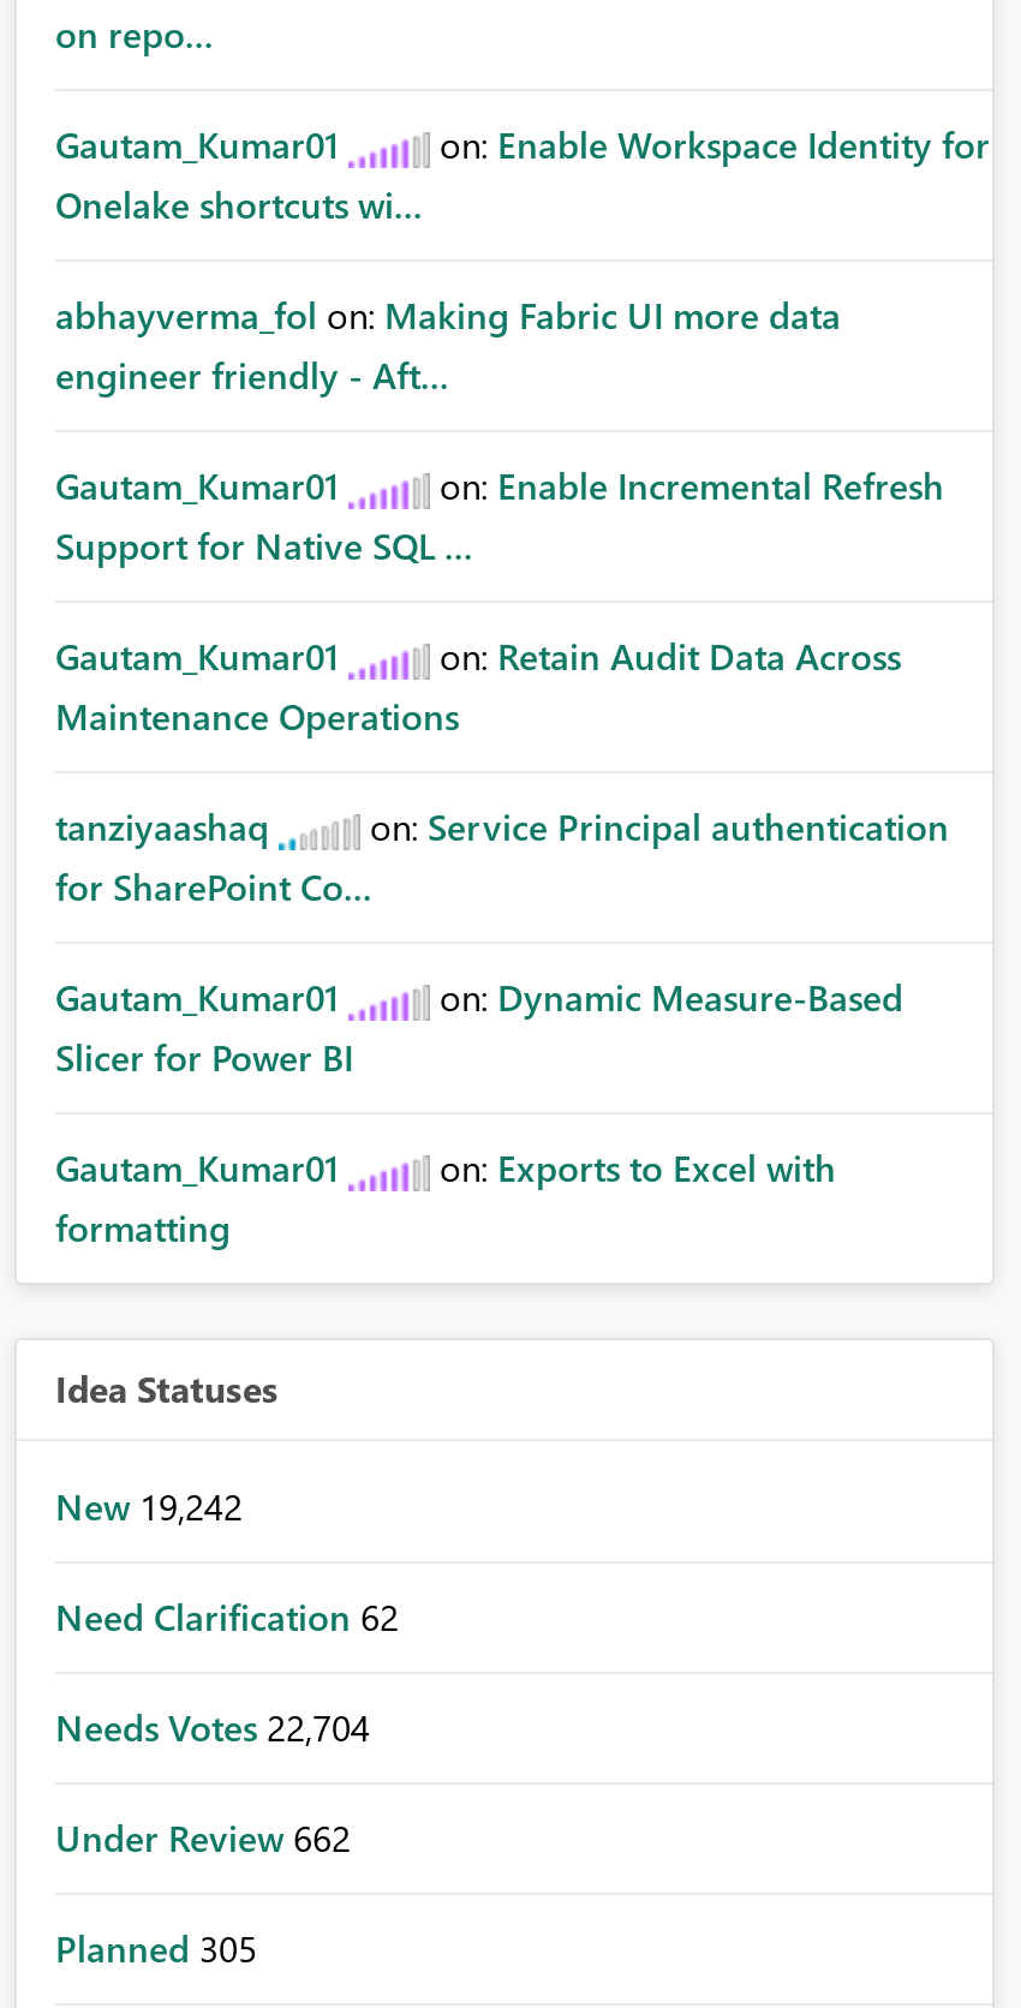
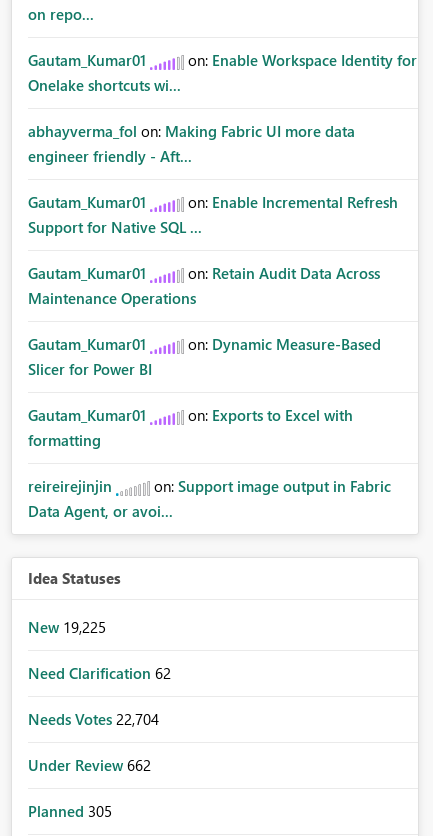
[55,802,949,910] tanziyaashaq | on: Service Principal authentication | for SharePoint Co... -> none
moved [55,973,903,1251] -> [28,334,381,450]: Gautam_Kumar01 | on: Dynamic Measure-Based | Slicer for Power BI | Gautam_Kumar01 | on: Exports to Excel with | formatting
none -> [28,476,391,521] reireirejinjin | on: Support image output in Fabric | Data Agent, or avoi...
[55,1482,243,1530] New 19,242 -> [28,617,106,637] New 19,225

